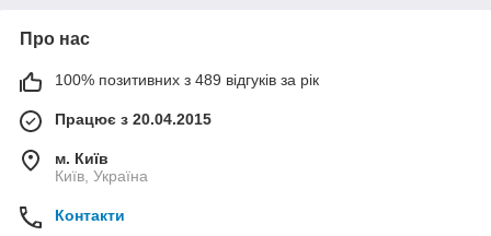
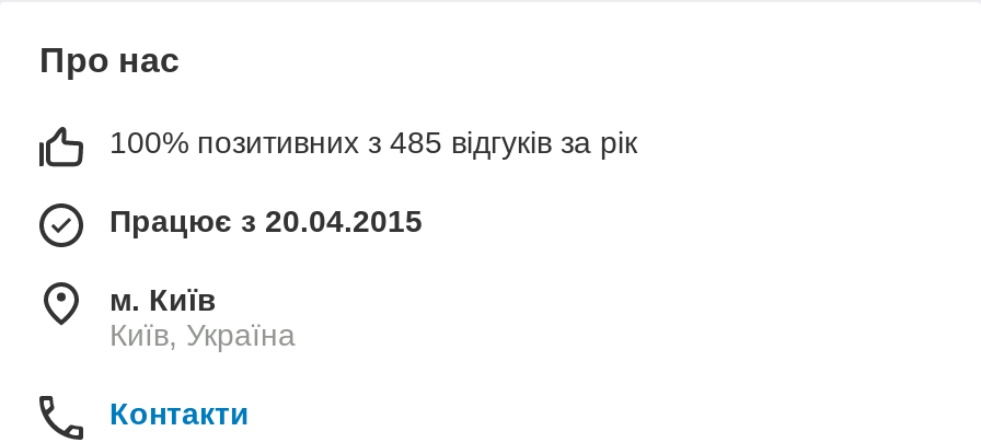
[55,71,319,88] 100% позитивних з 489 відгуків за рік -> [109,124,637,159] 100% позитивних з 485 відгуків за рік

